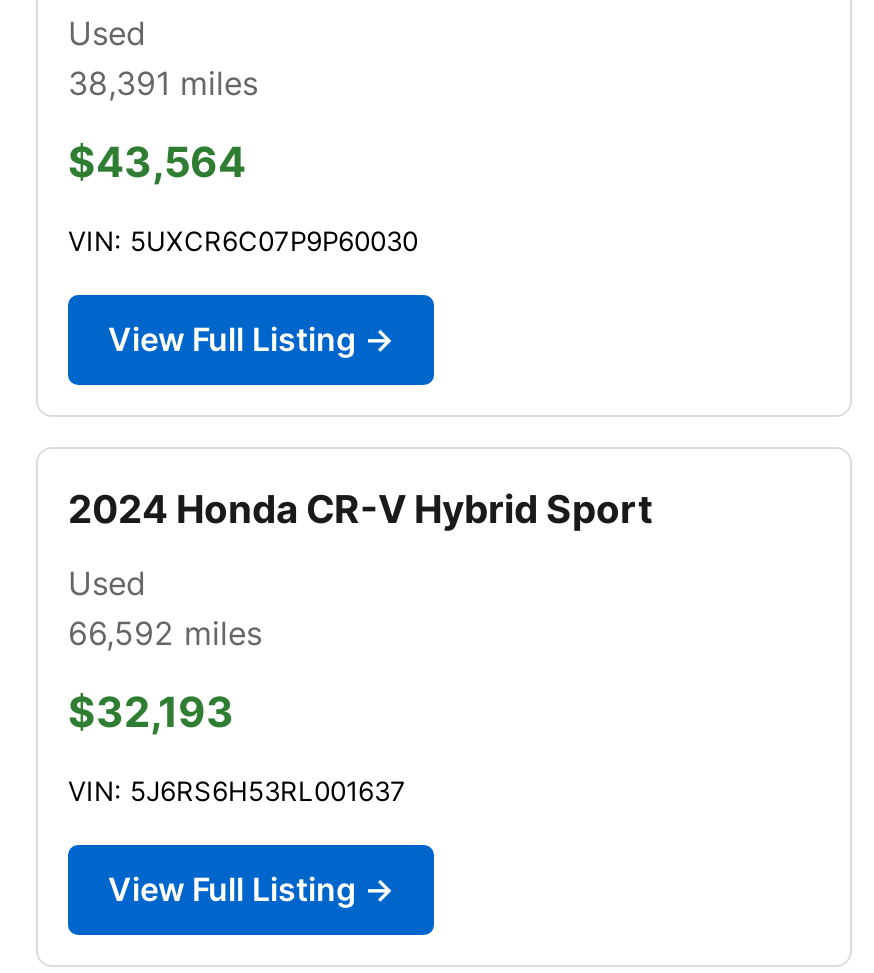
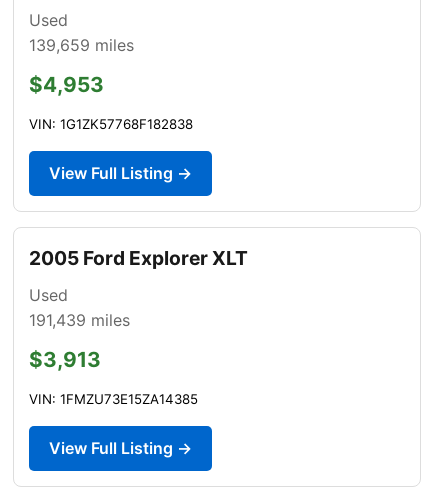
[68,63,258,103] 38,391 miles -> [29,35,134,55] 139,659 miles
[68,137,246,187] $43,564 -> [29,72,104,97] $4,953
[68,225,418,257] VIN: 5UXCR6C07P9P60030 -> [29,116,193,132] VIN: 1G1ZK57768F182838
[68,485,652,533] 2024 Honda CR-V Hybrid Sport -> [29,246,248,270] 2005 Ford Explorer XLT
[68,613,262,653] 66,592 miles -> [29,310,130,330] 191,439 miles
[68,687,234,737] $32,193 -> [29,347,101,372] $3,913
[68,775,406,807] VIN: 5J6RS6H53RL001637 -> [29,391,198,407] VIN: 1FMZU73E15ZA14385

